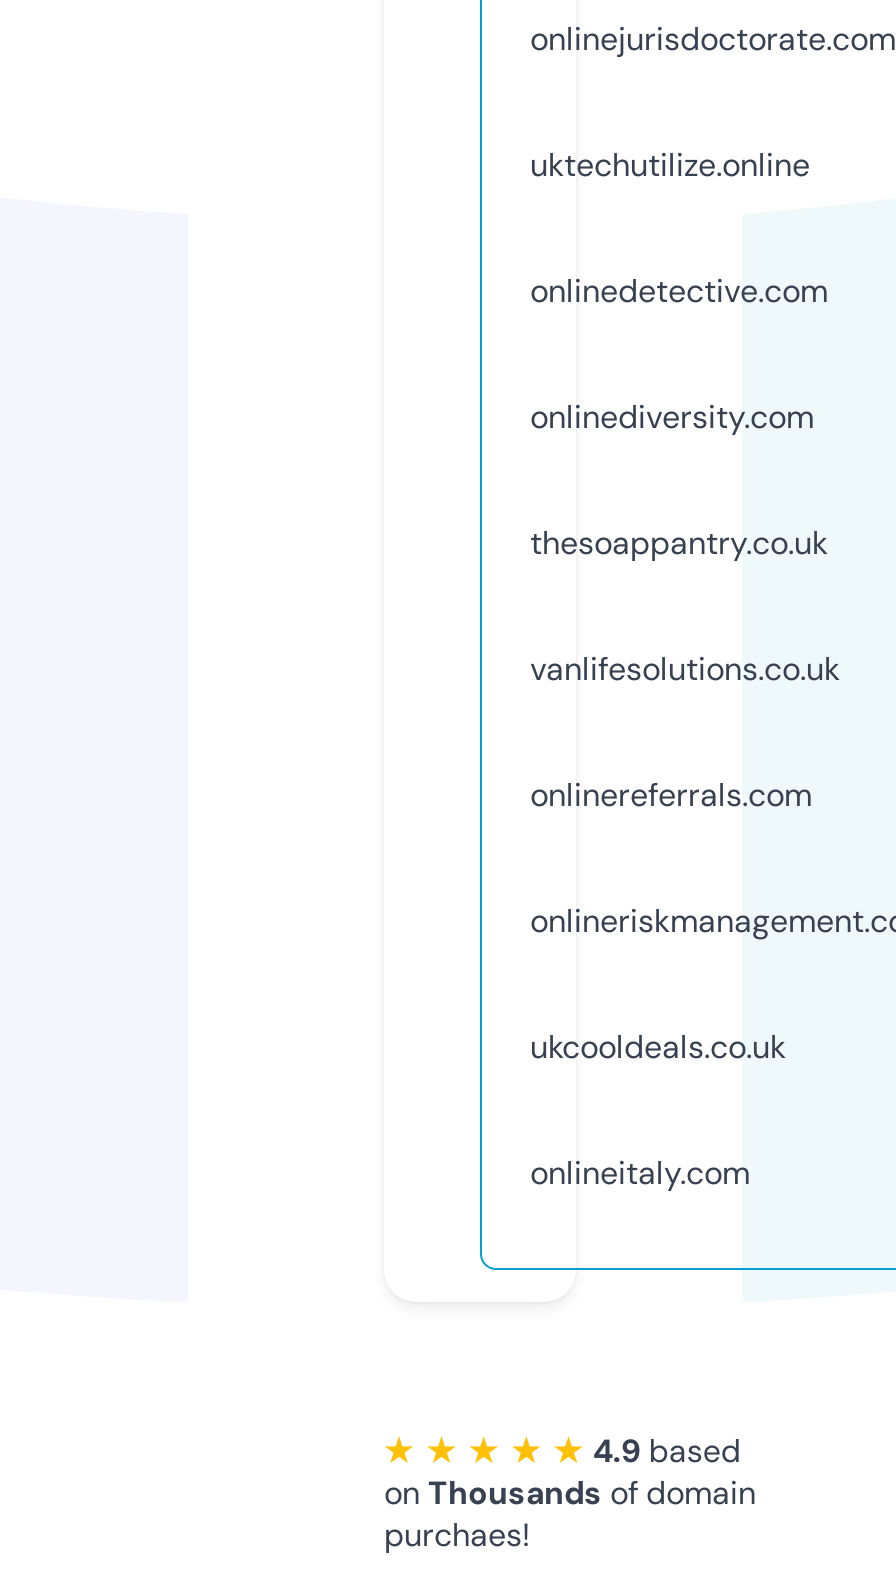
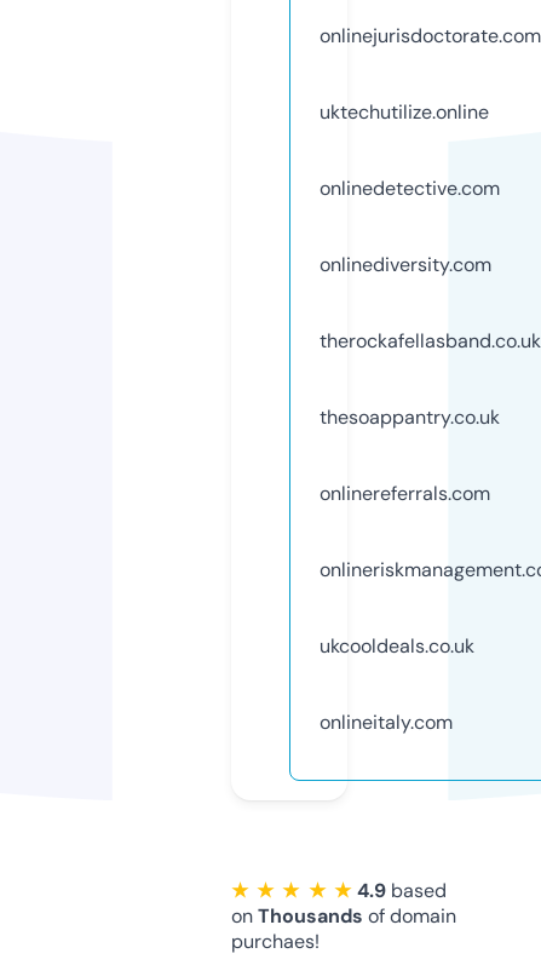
none -> [320,328,541,353] therockafellasband.co.uk
moved [530,522,828,564] -> [320,404,500,430]: thesoappantry.co.uk
[530,648,840,690] vanlifesolutions.co.uk -> none

